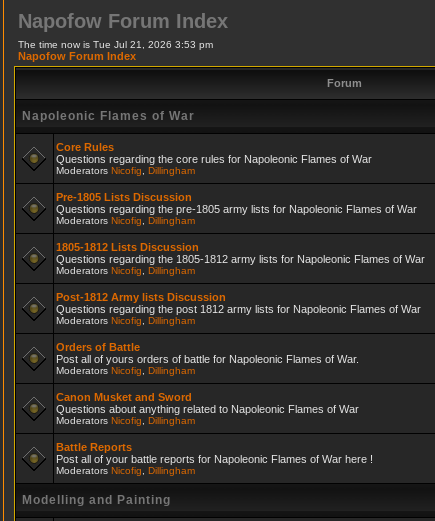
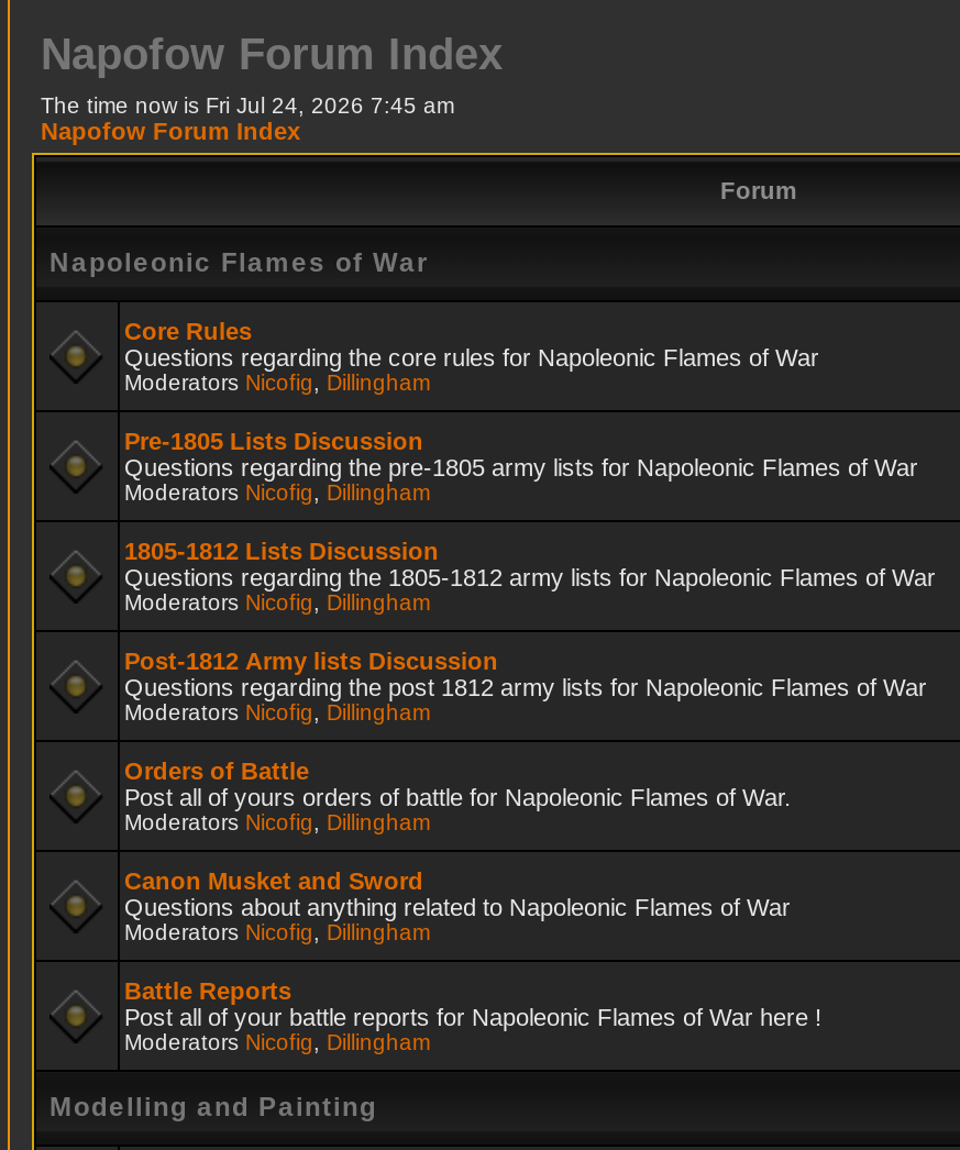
[18,39,213,50] The time now is Tue Jul 21, 2026 3:53 pm -> [41,93,454,118] The time now is Fri Jul 24, 2026 7:45 am

